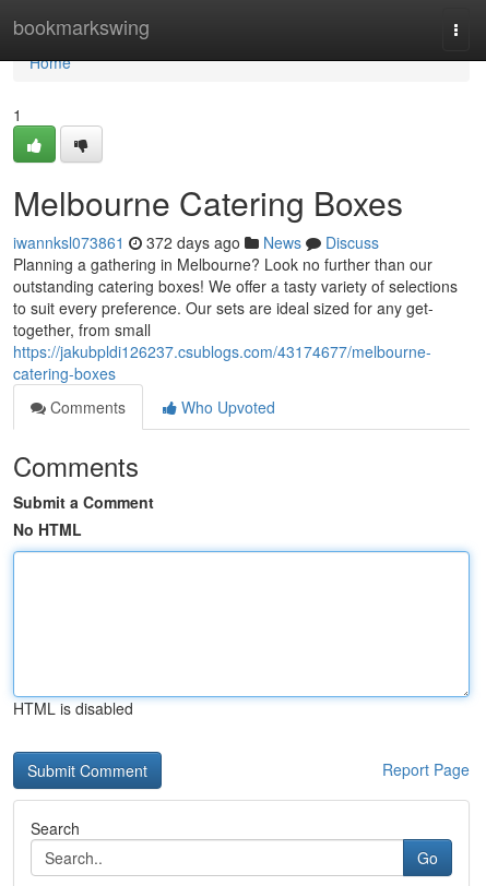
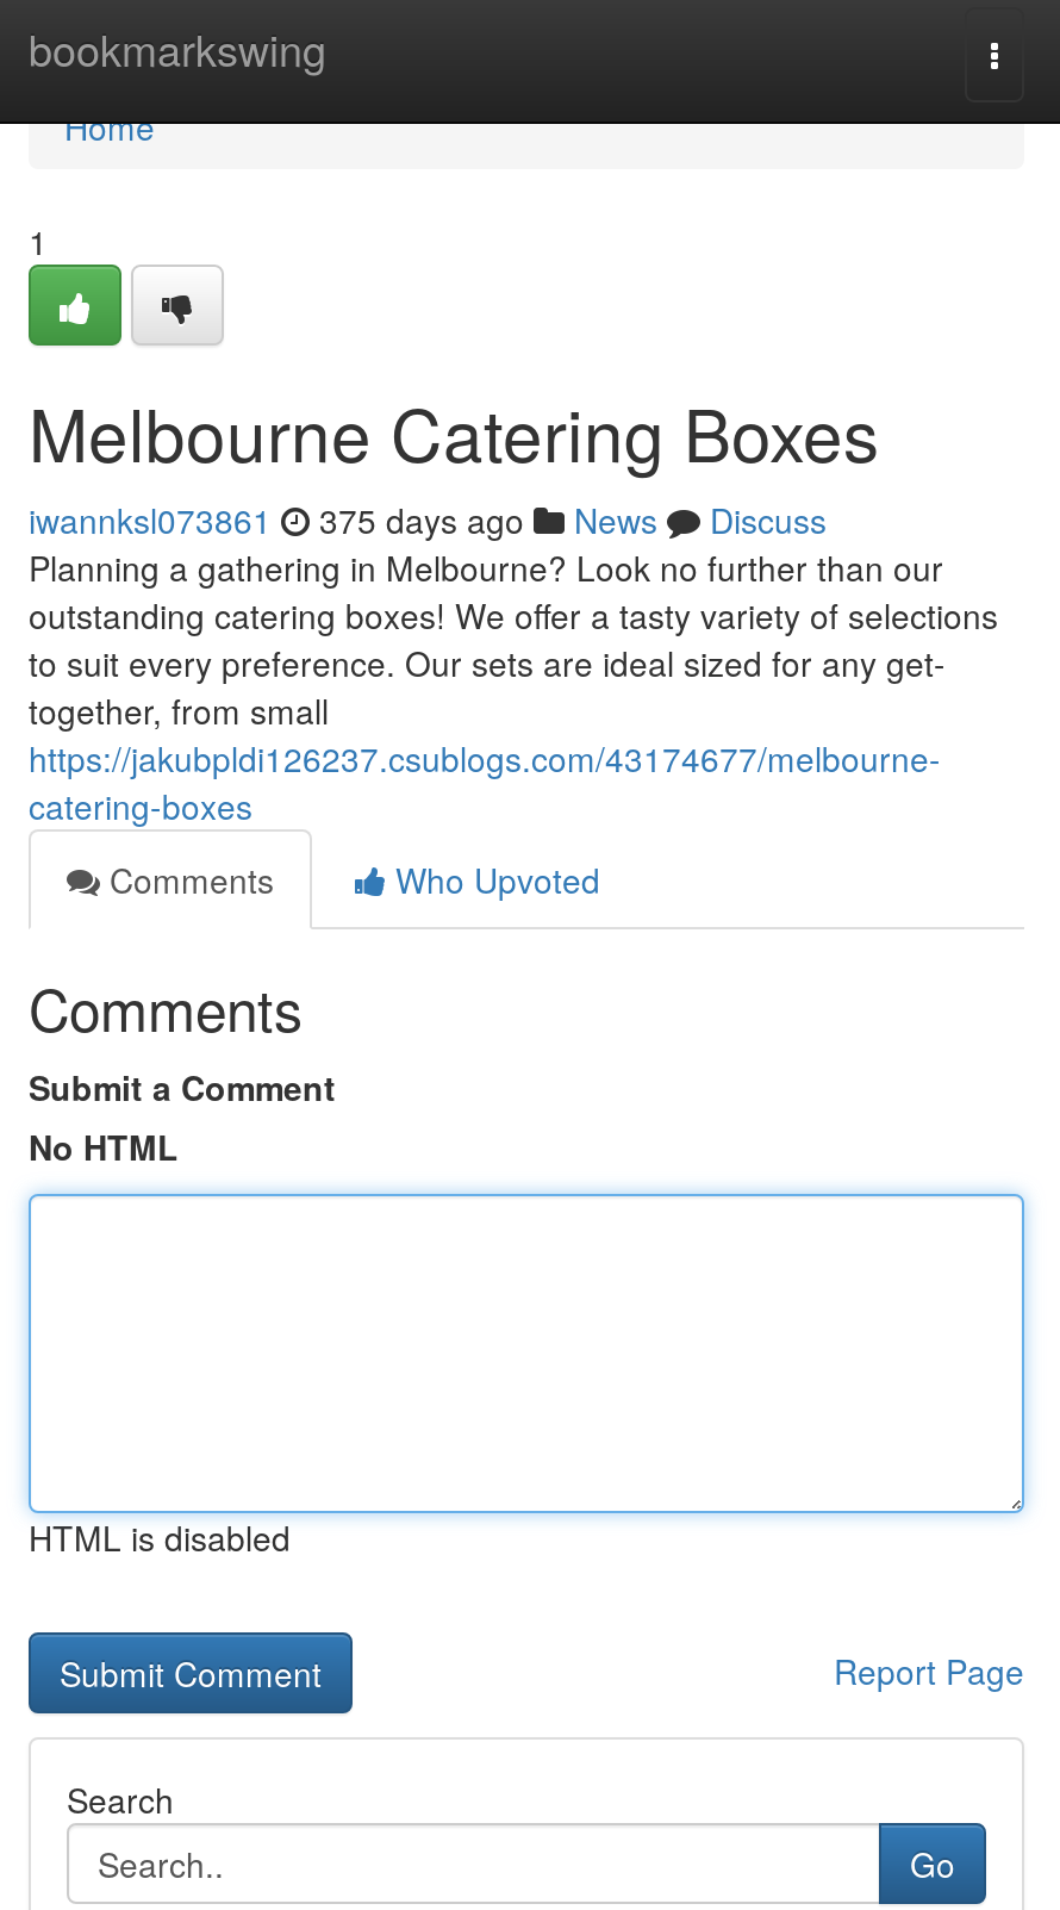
[13,231,379,253] iwannksl073861 372 days ago News Discuss -> [29,496,827,543] iwannksl073861 375 days ago News Discuss

